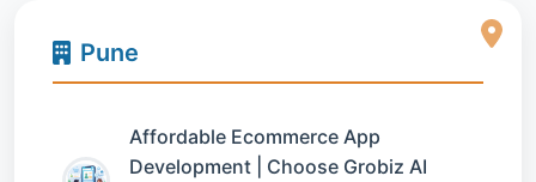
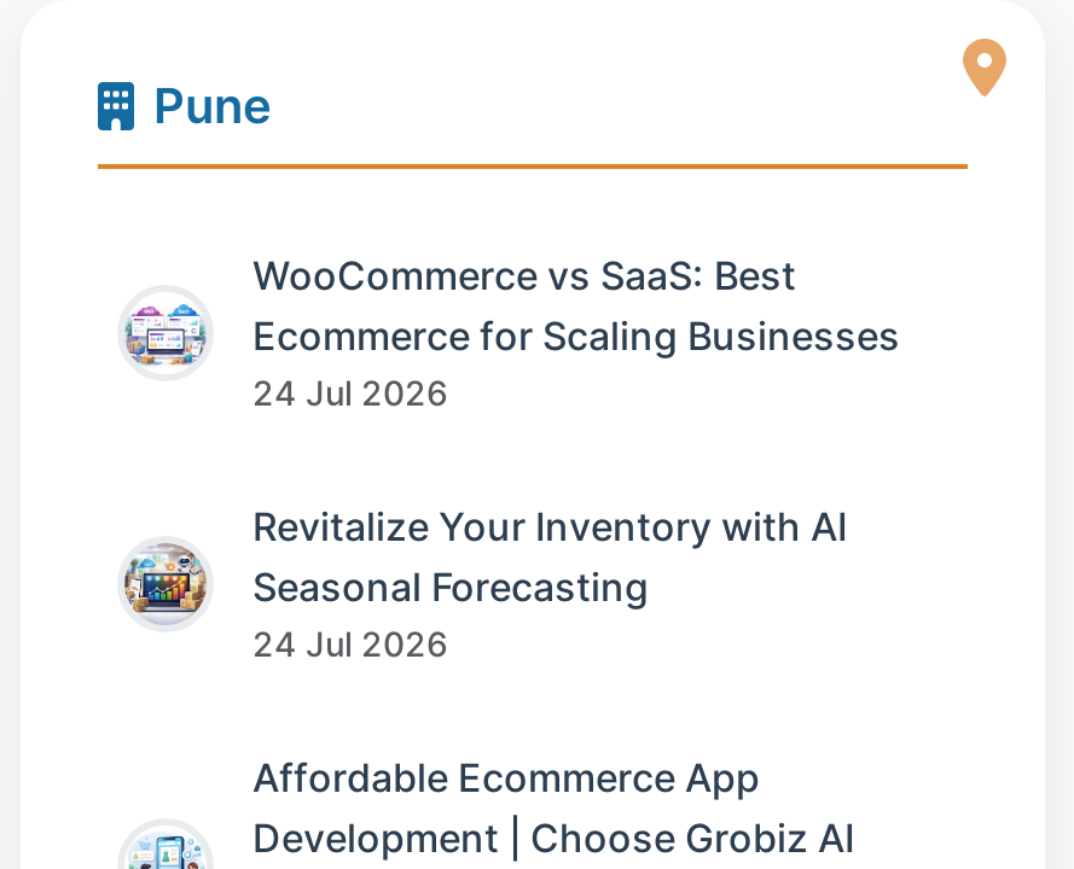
none -> [120,251,900,664] [image] | WooCommerce vs SaaS: Best | Ecommerce for Scaling Businesses | 24 Jul 2026 | Revitalize Your Inventory with AI | Seasonal Forecasting | 24 Jul 2026
none -> [122,538,209,632] [image]

